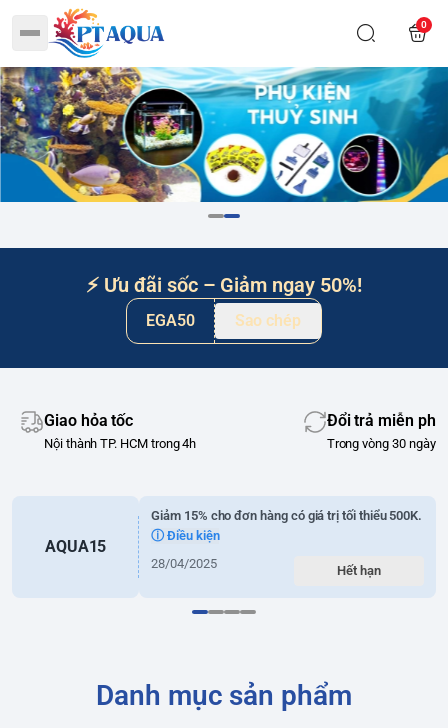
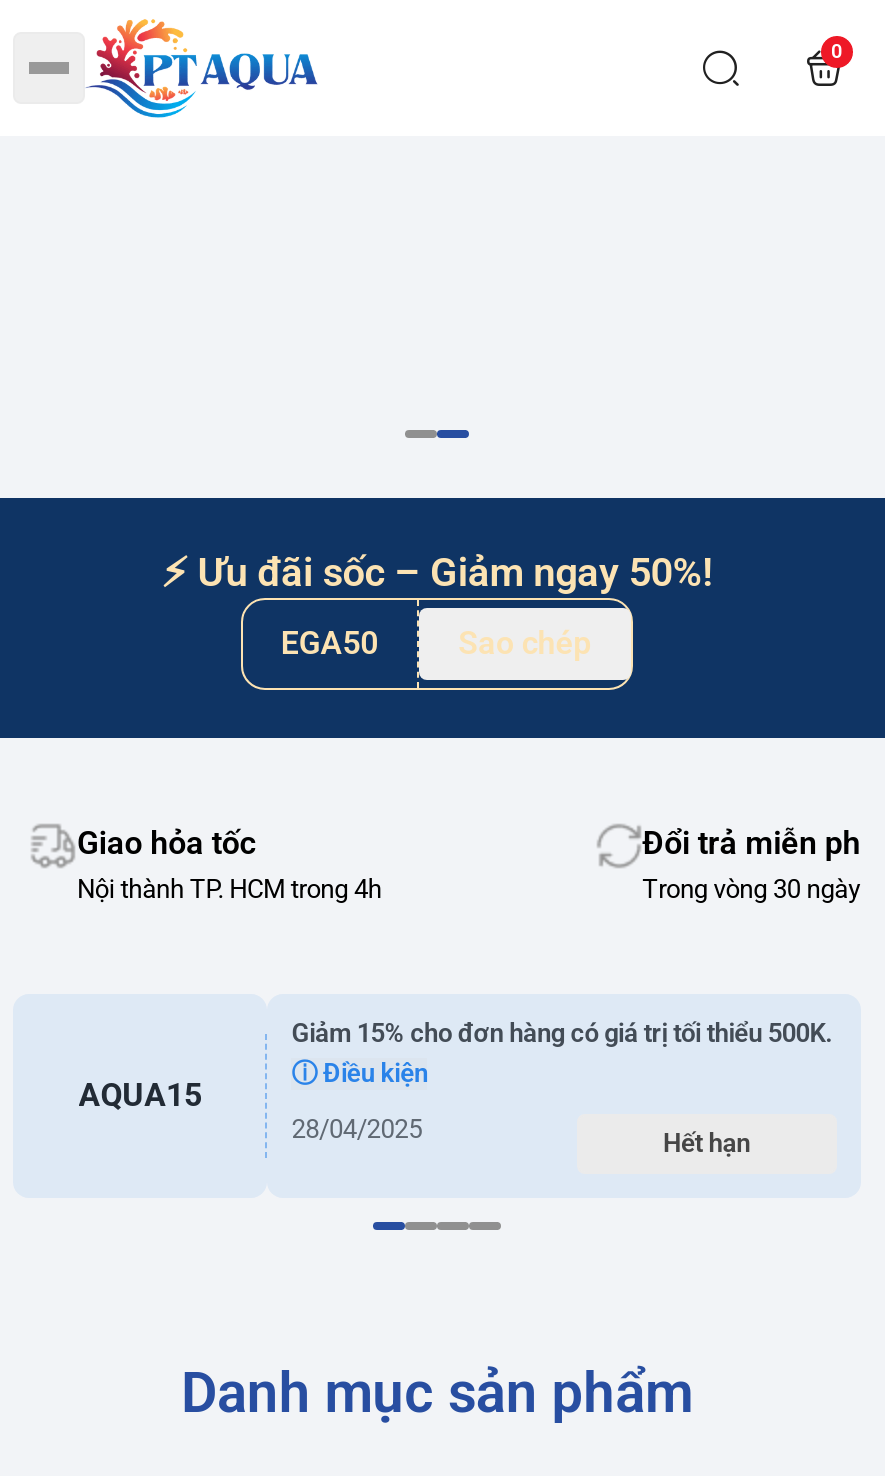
[3,66,445,203] [image] -> none

